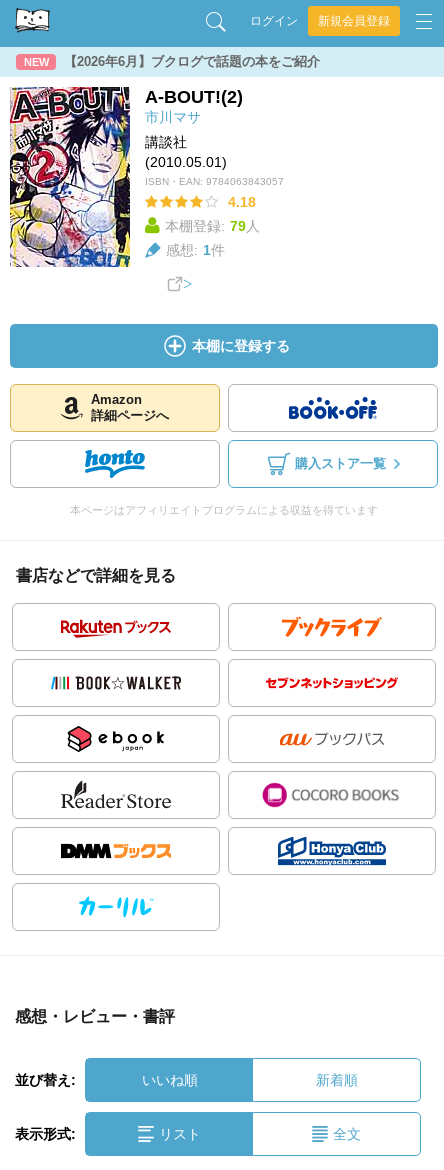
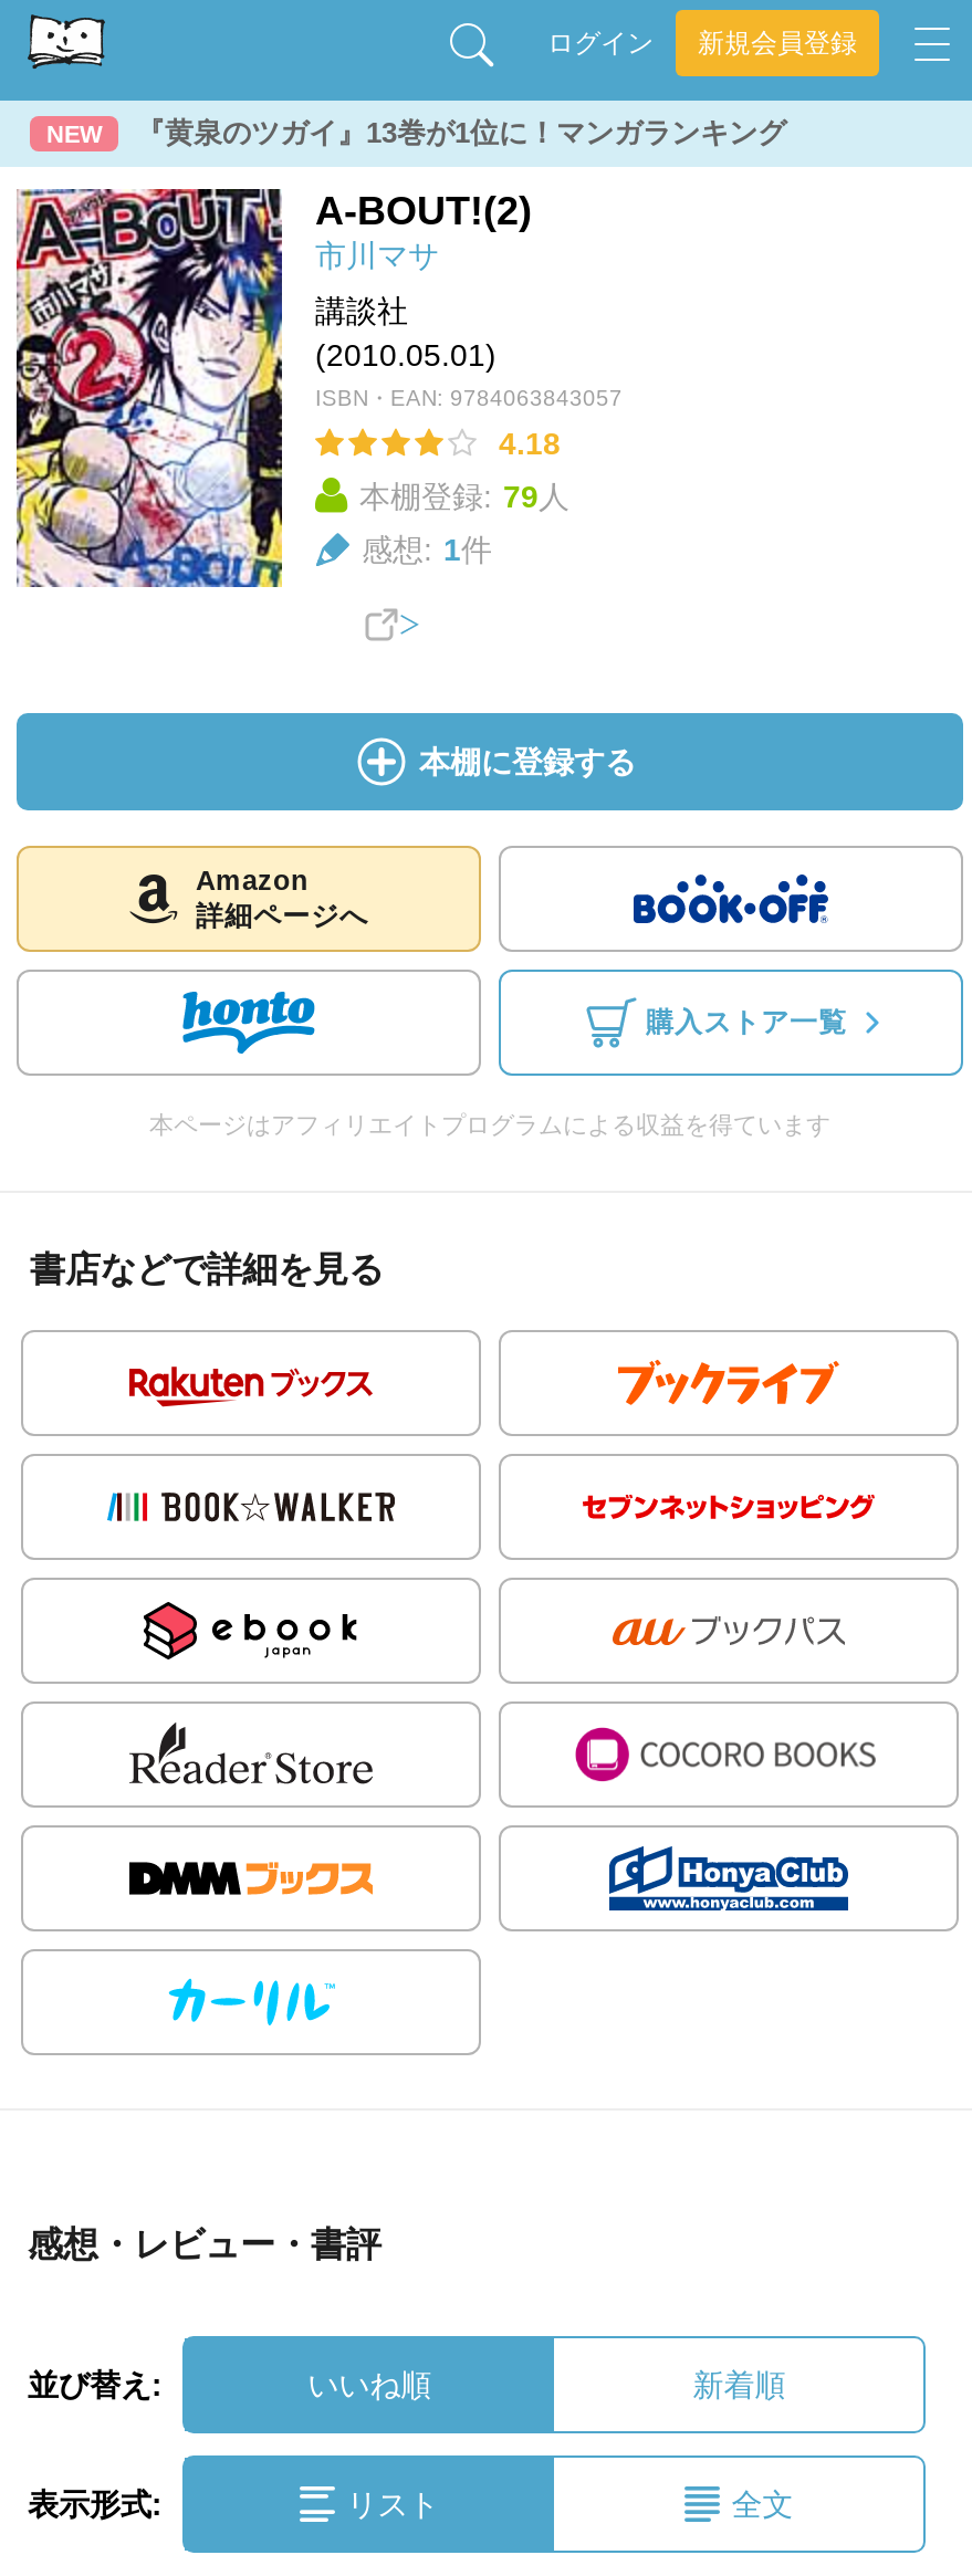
[64,54,320,69] 【2026年6月】ブクログで話題の本をご紹介 -> [136,116,786,149] 『黄泉のツガイ』13巻が1位に！マンガランキング

